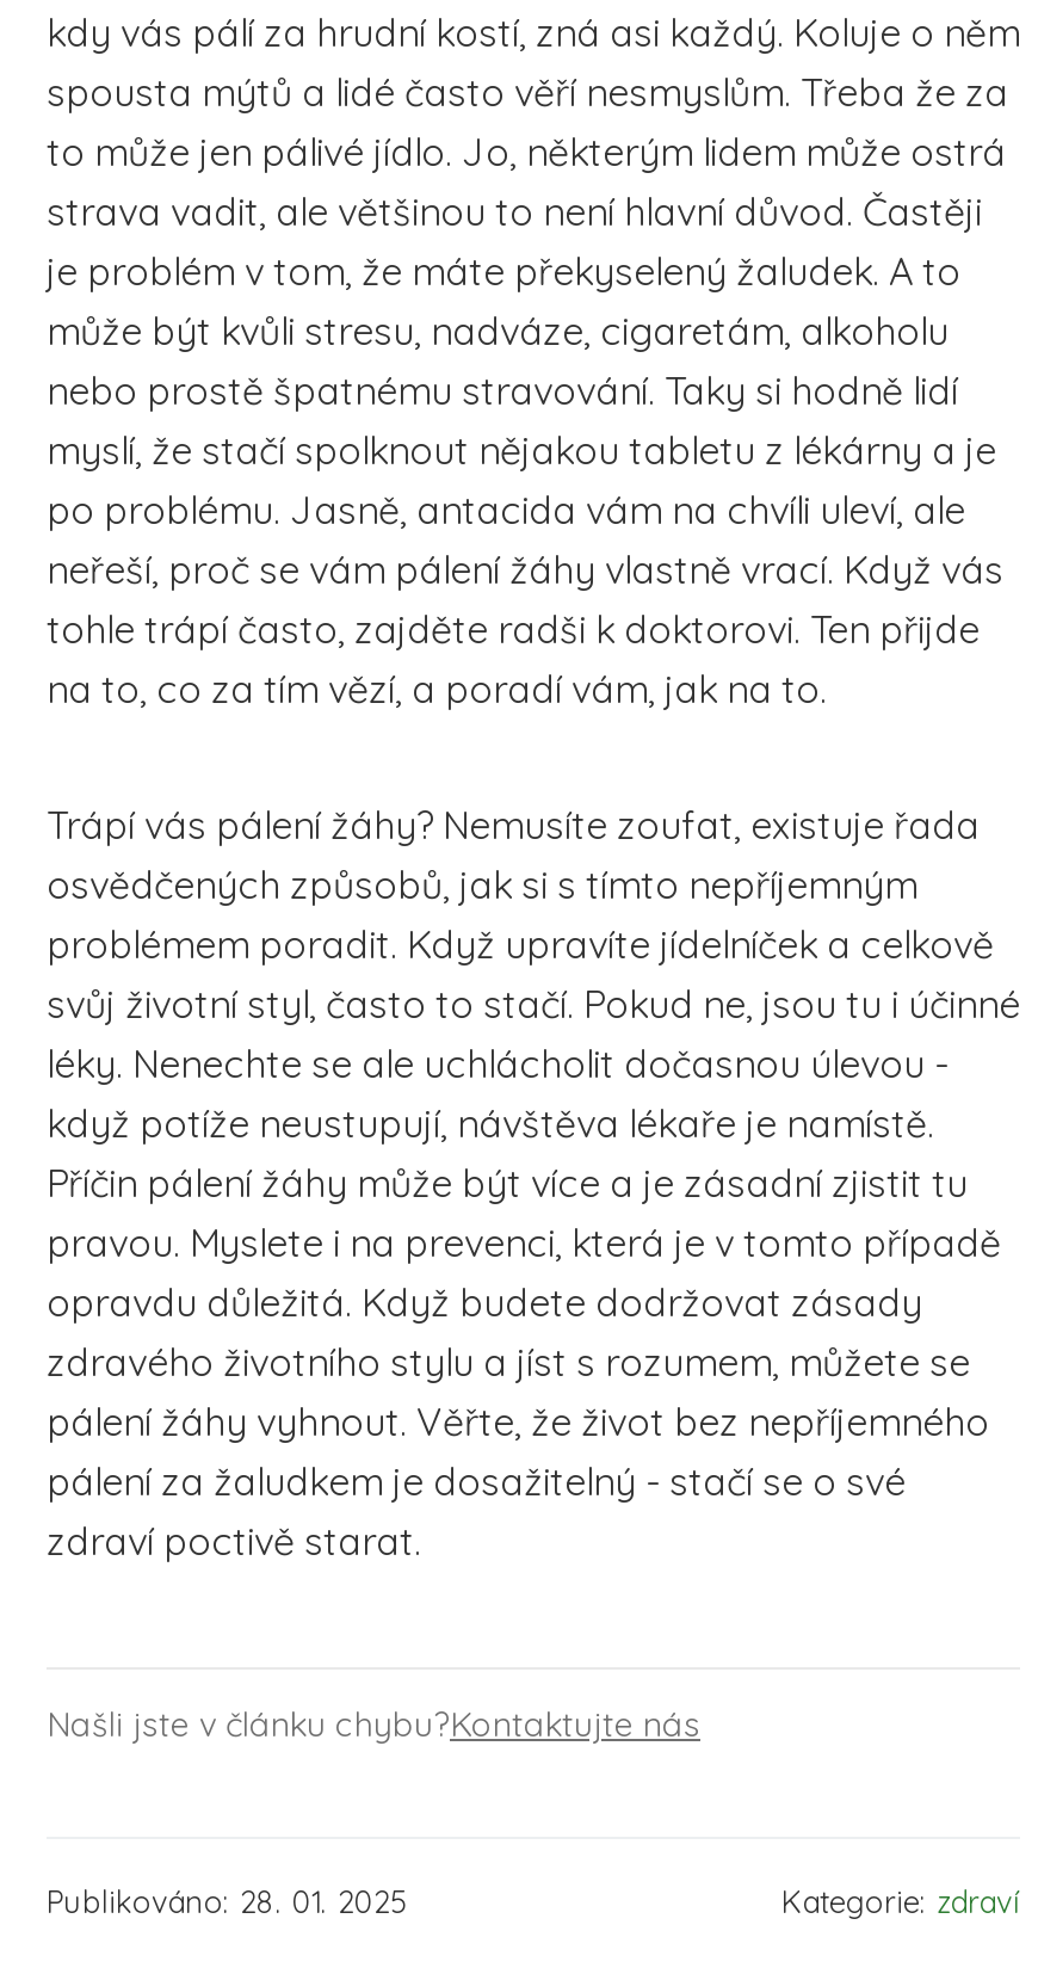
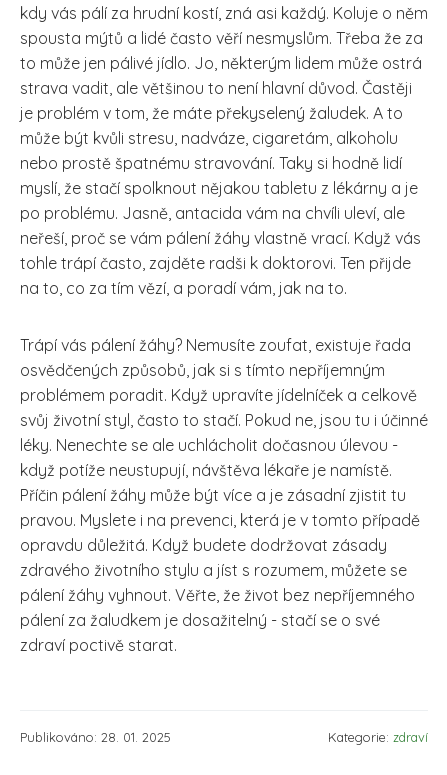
[47,1702,700,1745] Našli jste v článku chybu?Kontaktujte nás -> none

